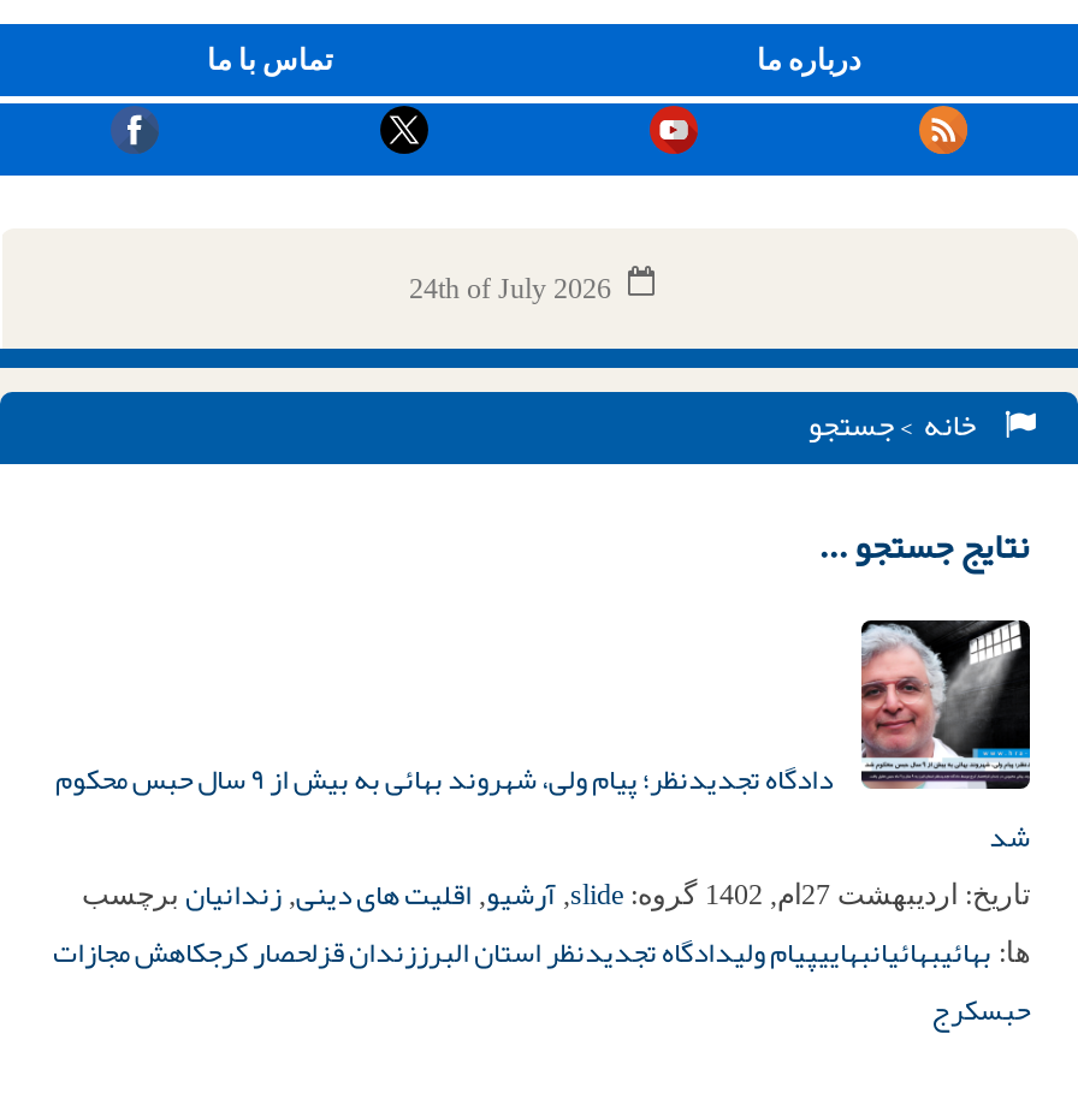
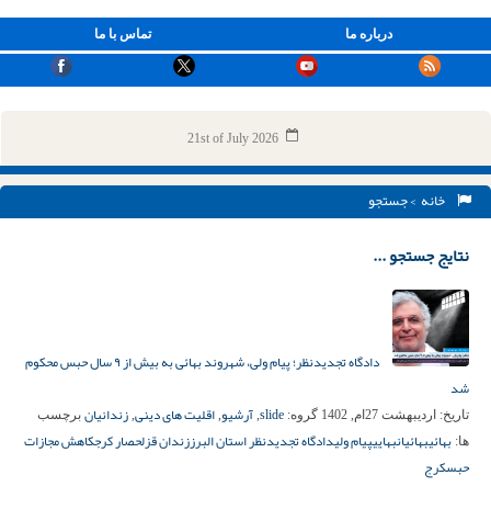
[409,272,611,305] 24th of July 2026 -> [187,131,278,146] 21st of July 2026

